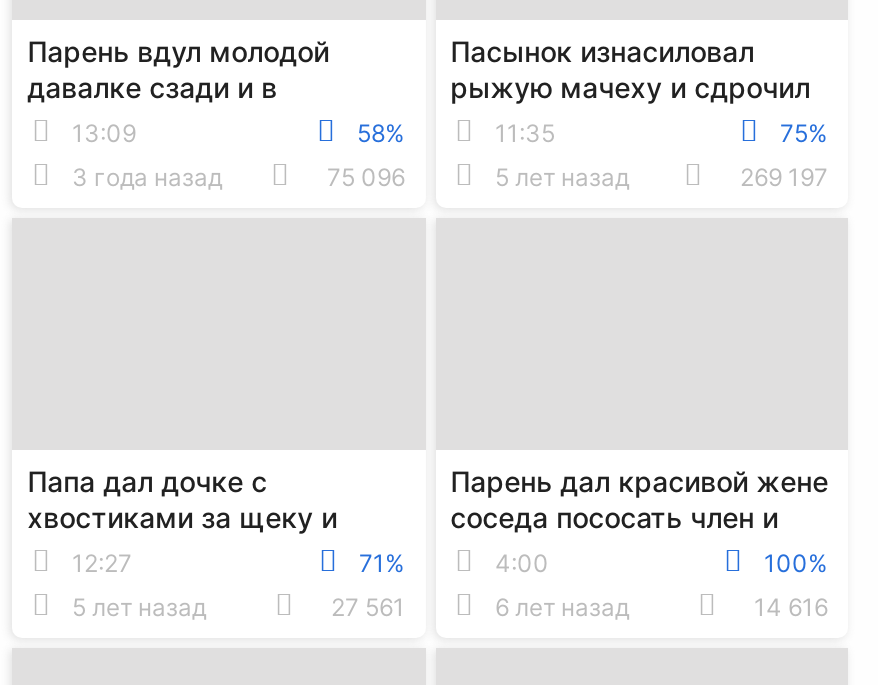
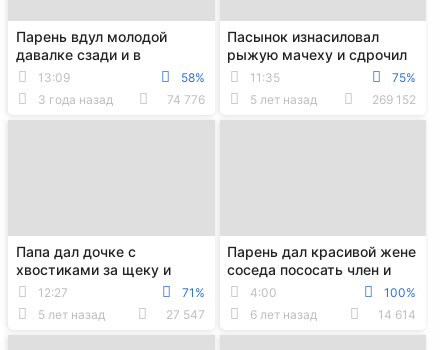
[327,161,405,191] 75 096 -> [166,92,204,107] 74 776
[740,161,828,191] 269 197 -> [372,92,416,107] 269 152
[331,592,405,622] 27 561 -> [165,307,204,322] 27 547
[754,592,828,622] 14 616 -> [378,307,416,322] 14 614

